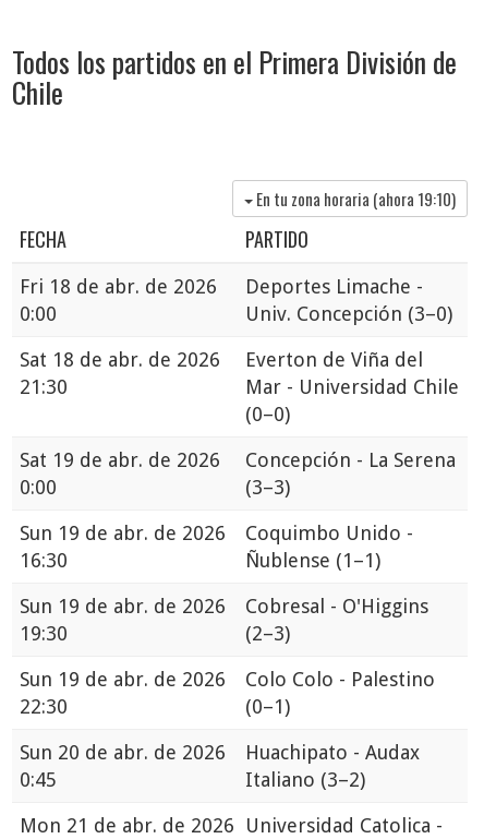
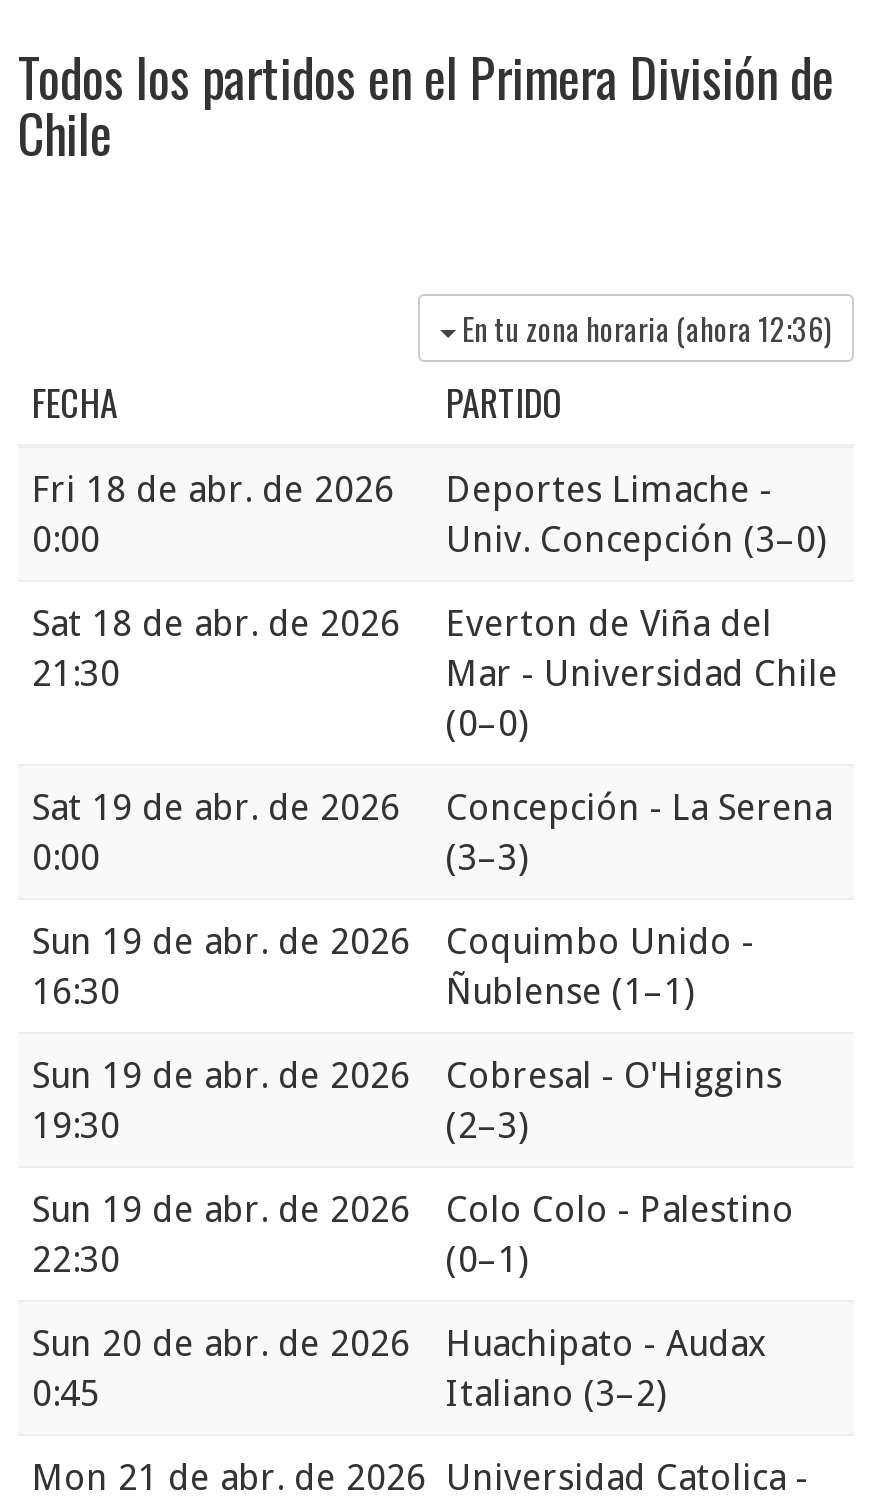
[256,187,456,211] En tu zona horaria (ahora 19:10) -> [462,307,832,351] En tu zona horaria (ahora 12:36)

